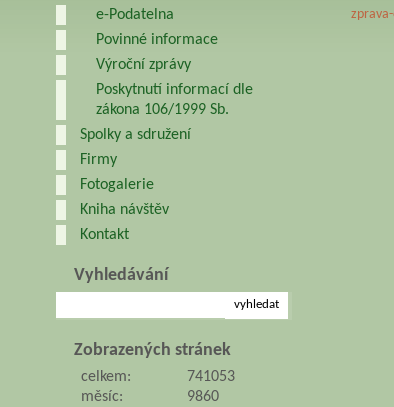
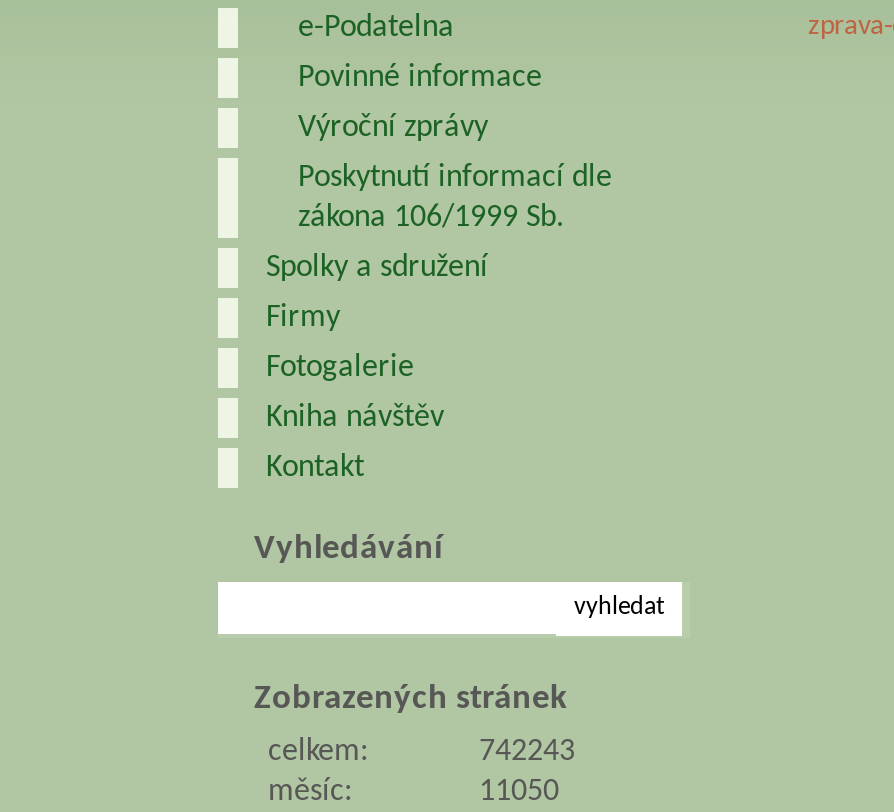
[186,368,234,384] 741053 -> [479,735,575,767] 742243
[186,388,218,404] 9860 -> [479,775,559,807] 11050

